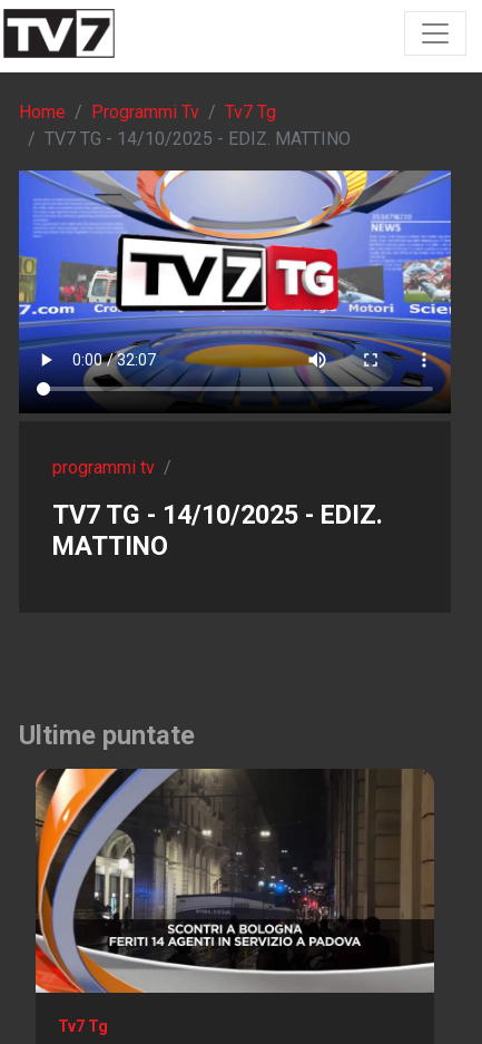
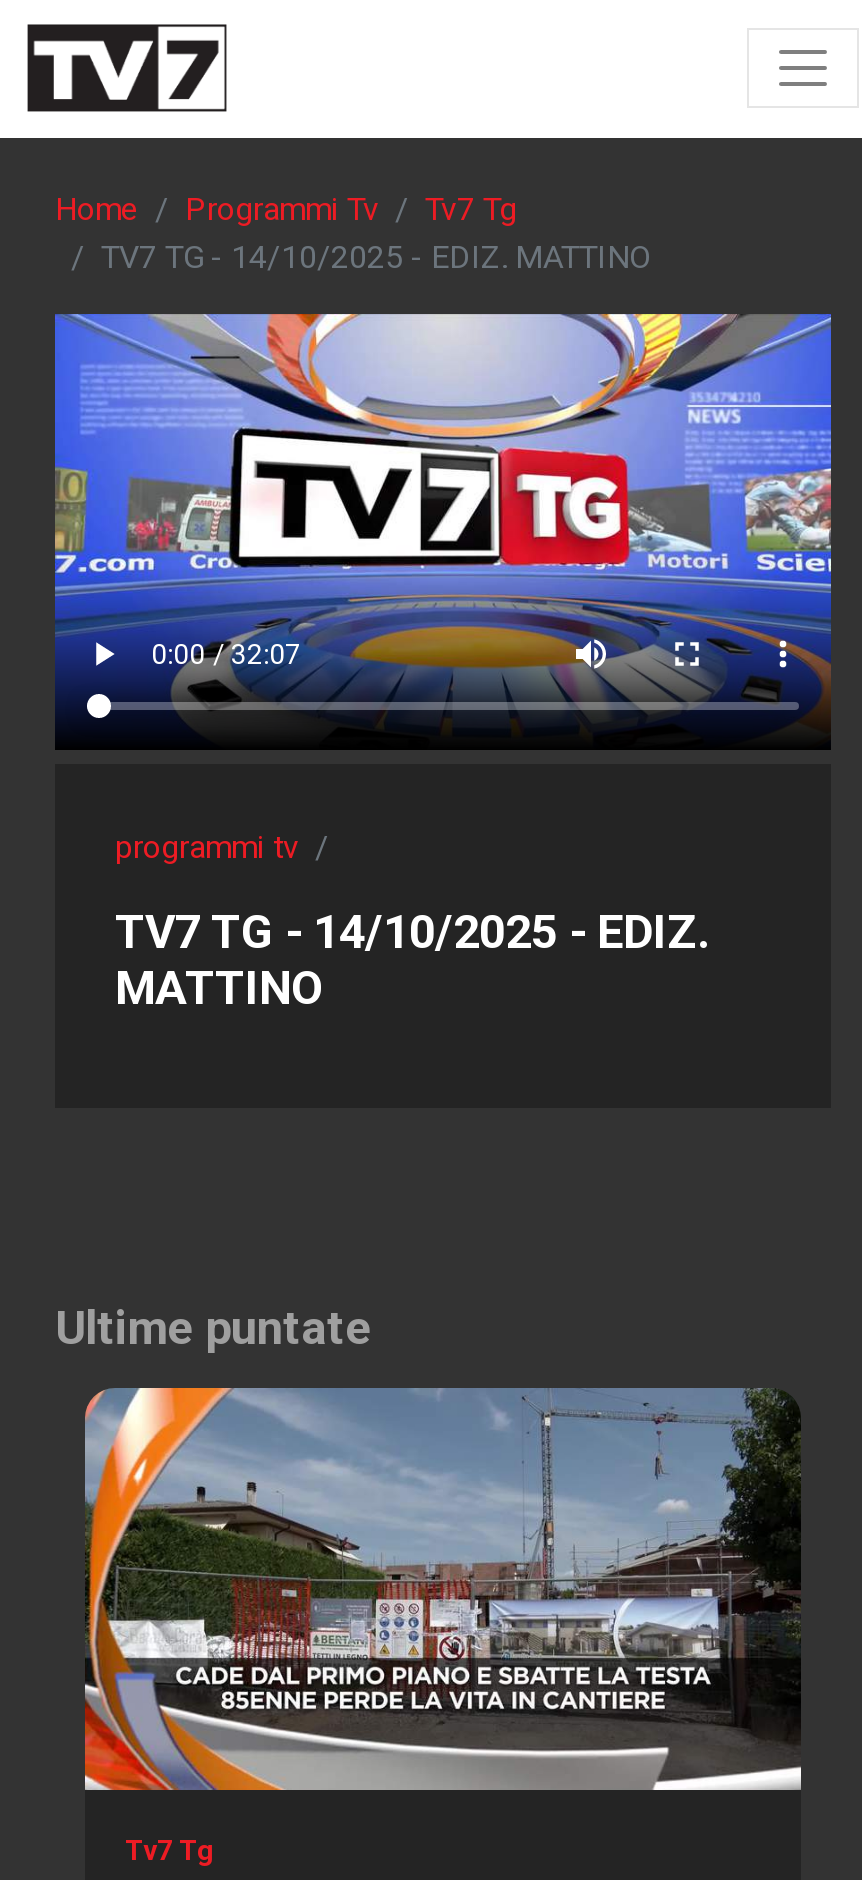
[36,769,435,992] [image] -> [83,1386,801,1790] [image]

